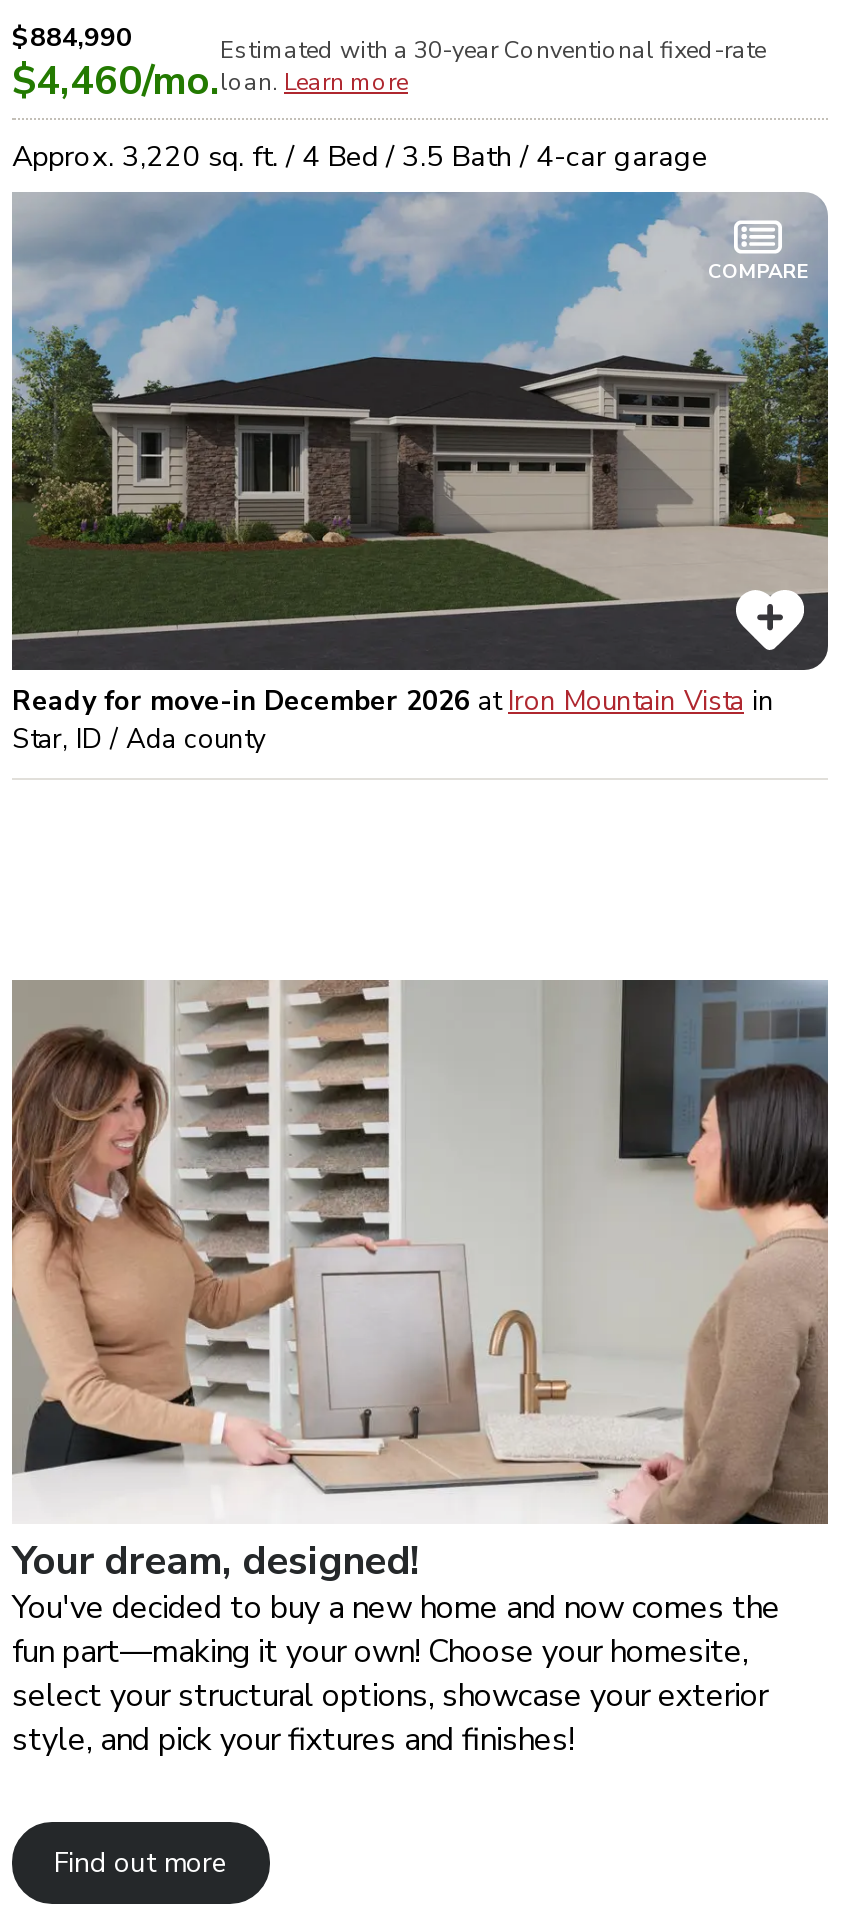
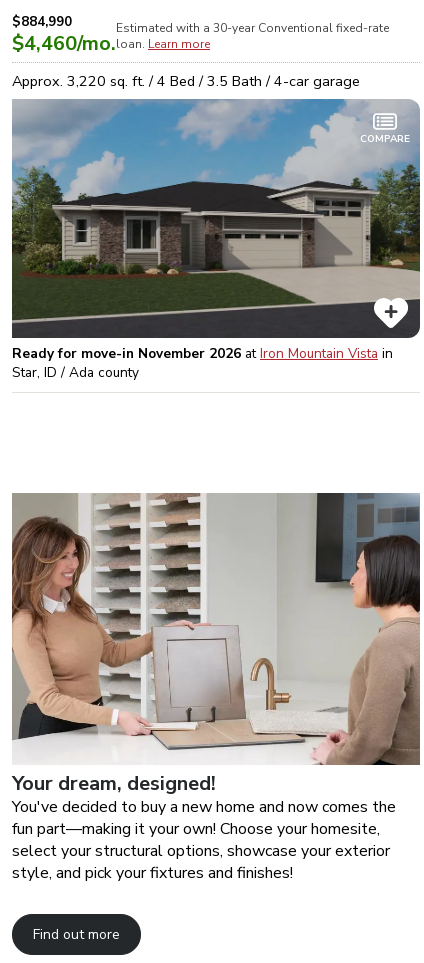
[12,682,774,720] Ready for move-in December 2026 at Iron Mountain Vista in -> [12,344,393,363] Ready for move-in November 2026 at Iron Mountain Vista in

